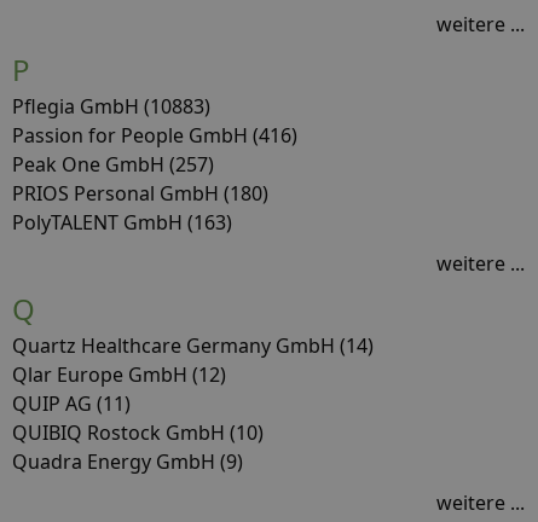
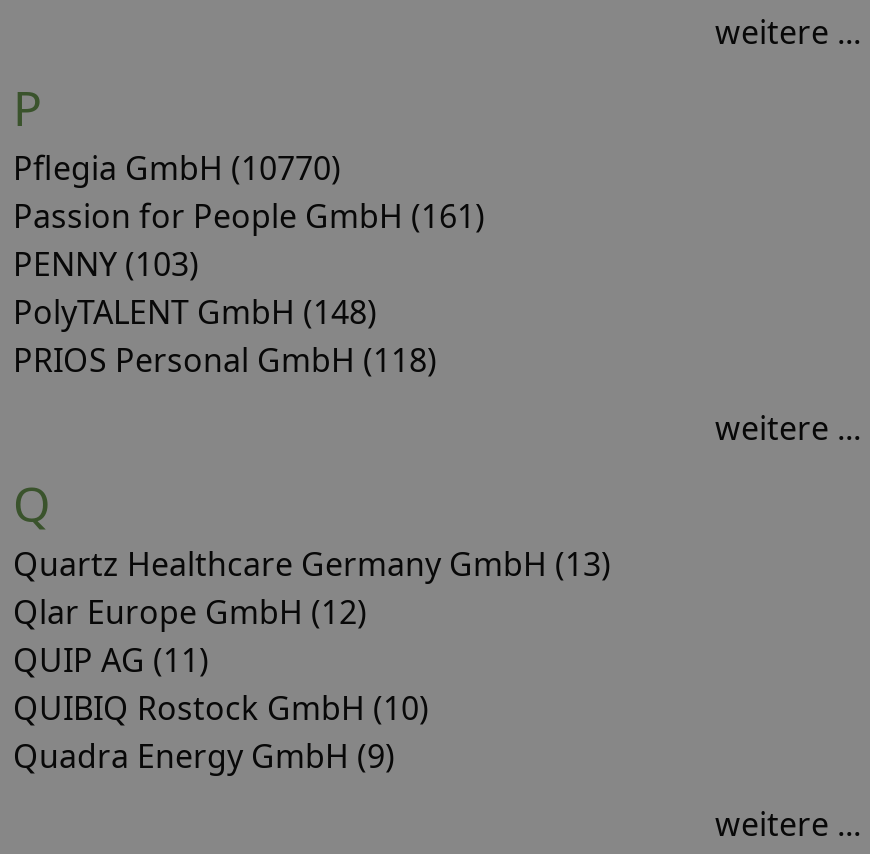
[12,93,297,235] Pflegia GmbH (10883) | Passion for People GmbH (416) | Peak One GmbH (257) | PRIOS Personal GmbH (180) | PolyTALENT GmbH (163) -> [13,145,485,381] Pflegia GmbH (10770) | Passion for People GmbH (161) | PENNY (103) | PolyTALENT GmbH (148) | PRIOS Personal GmbH (118)
[12,332,374,359] Quartz Healthcare Germany GmbH (14) -> [13,541,611,585] Quartz Healthcare Germany GmbH (13)

